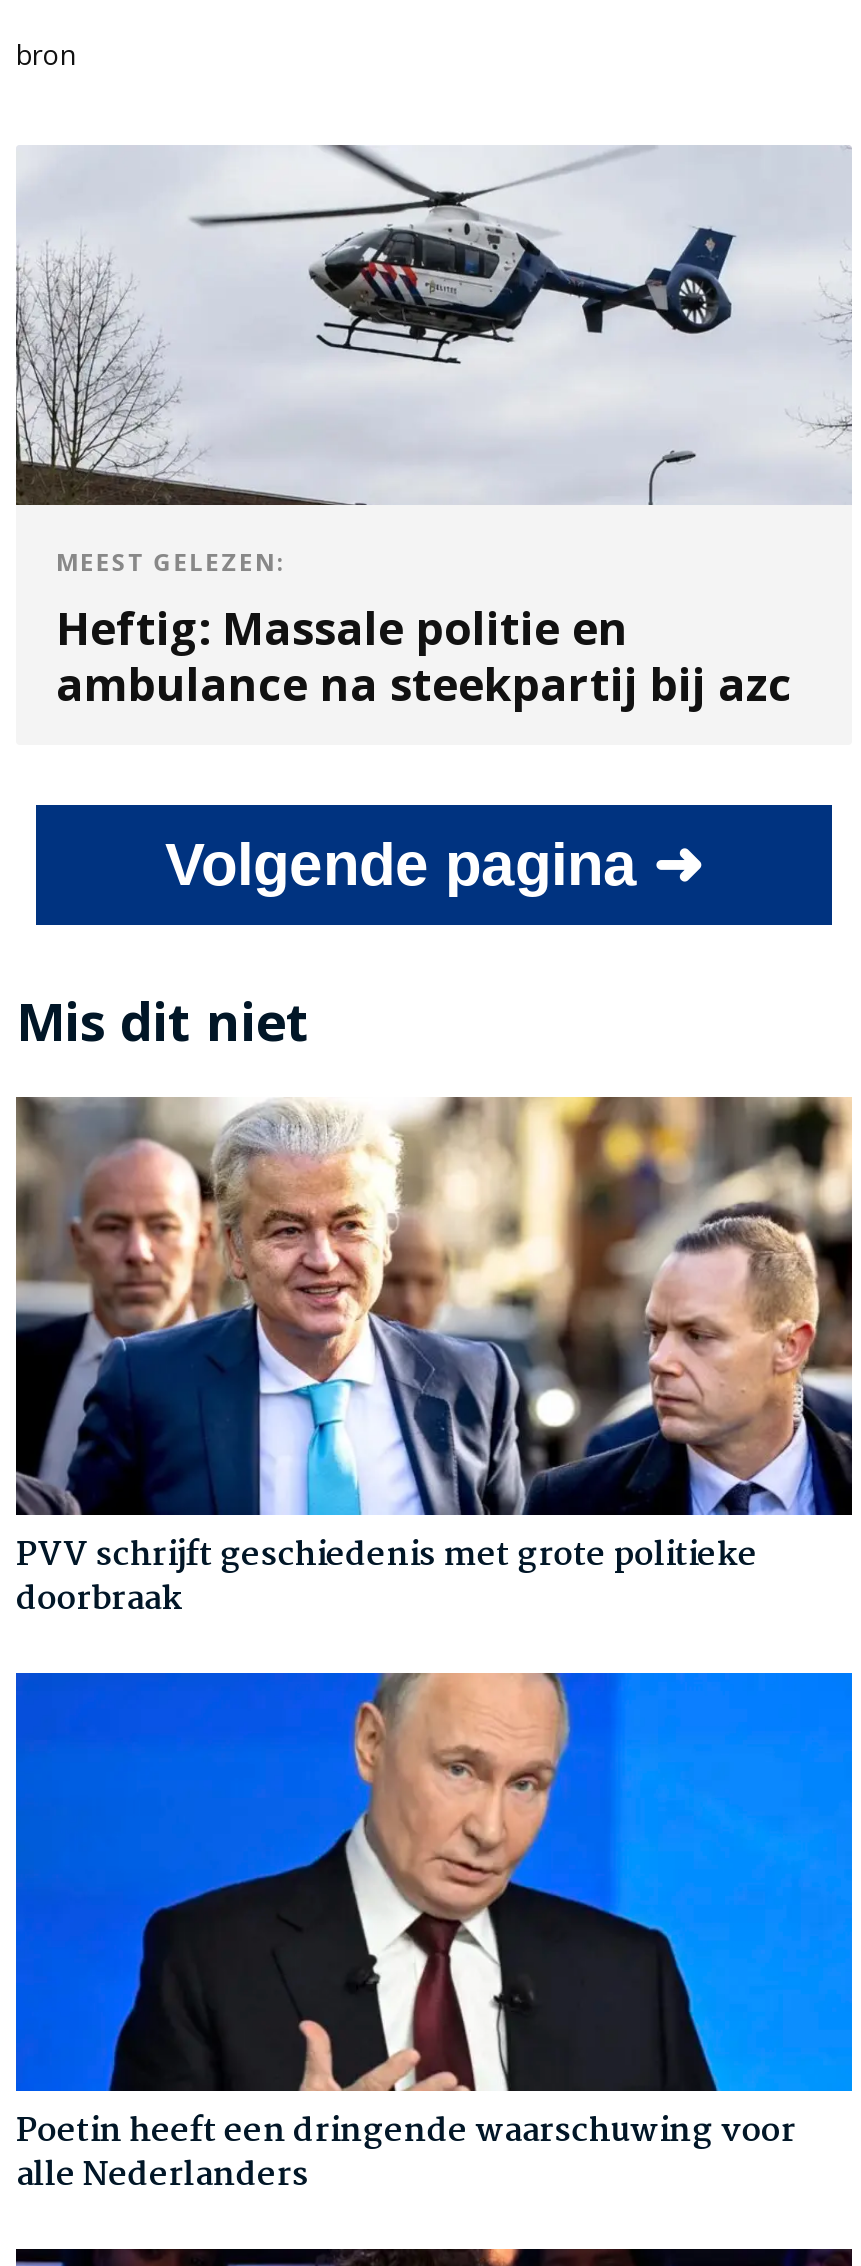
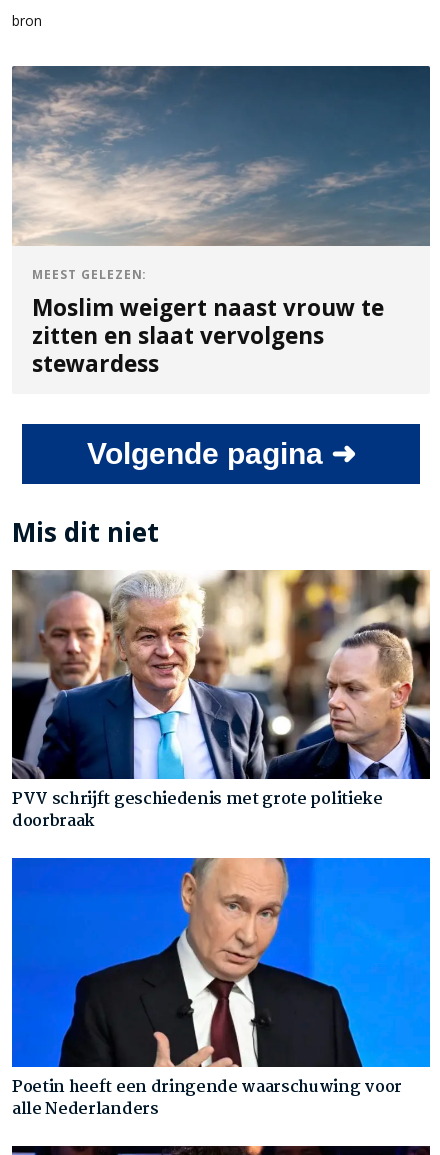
[14,144,852,506] [image] -> [11,65,431,246] [image]
[56,596,792,714] Heftig: Massale politie en | ambulance na steekpartij bij azc -> [32,292,384,379] Moslim weigert naast vrouw te | zitten en slaat vervolgens | stewardess

